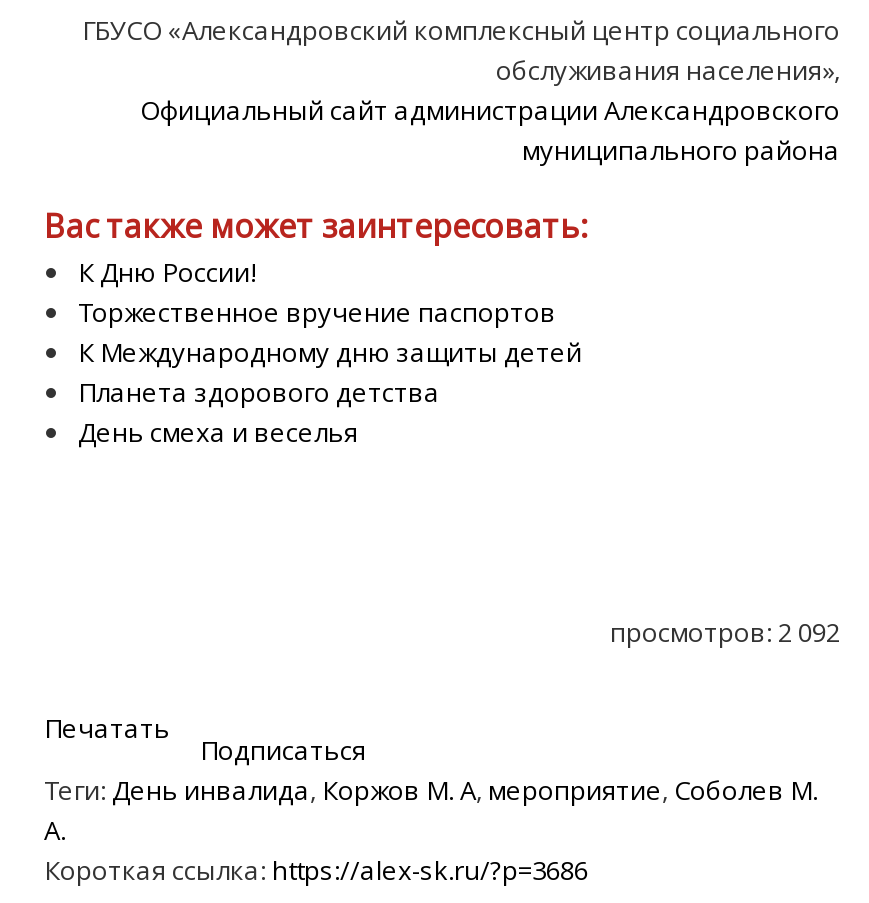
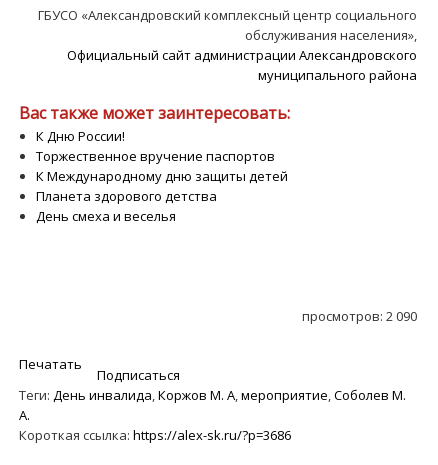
[610,614,840,650] просмотров: 2 092 -> [302,307,417,325] просмотров: 2 090

